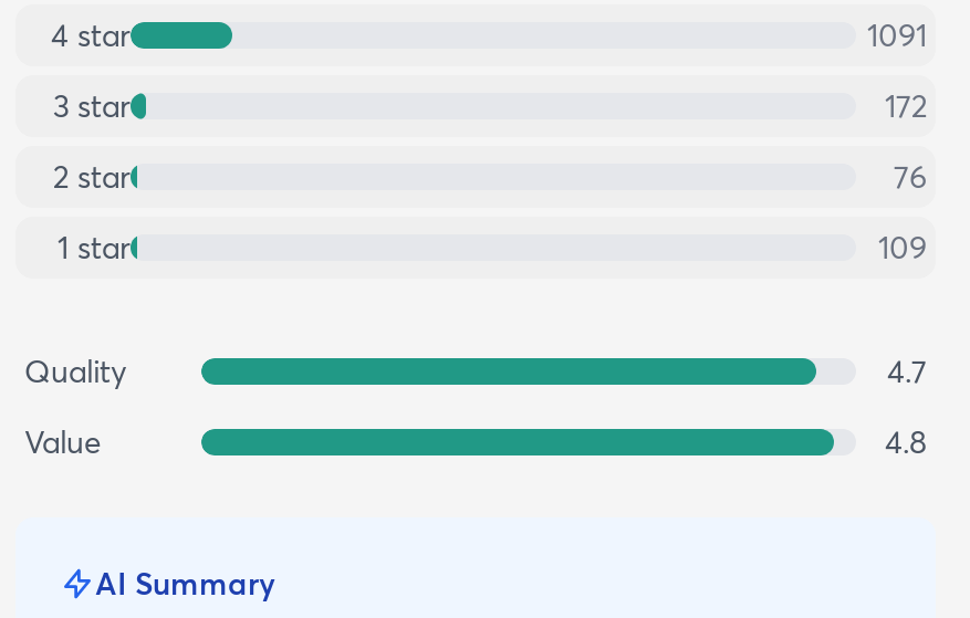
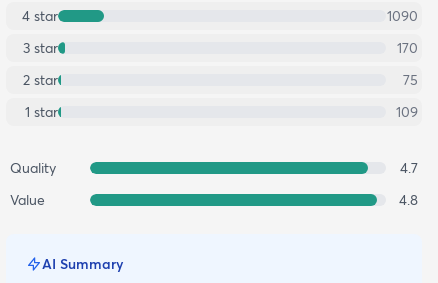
[867,16,927,55] 1091 -> [387,7,418,25] 1090
[885,86,927,126] 172 -> [397,39,418,57] 170
[894,157,927,197] 76 -> [403,71,418,89] 75

